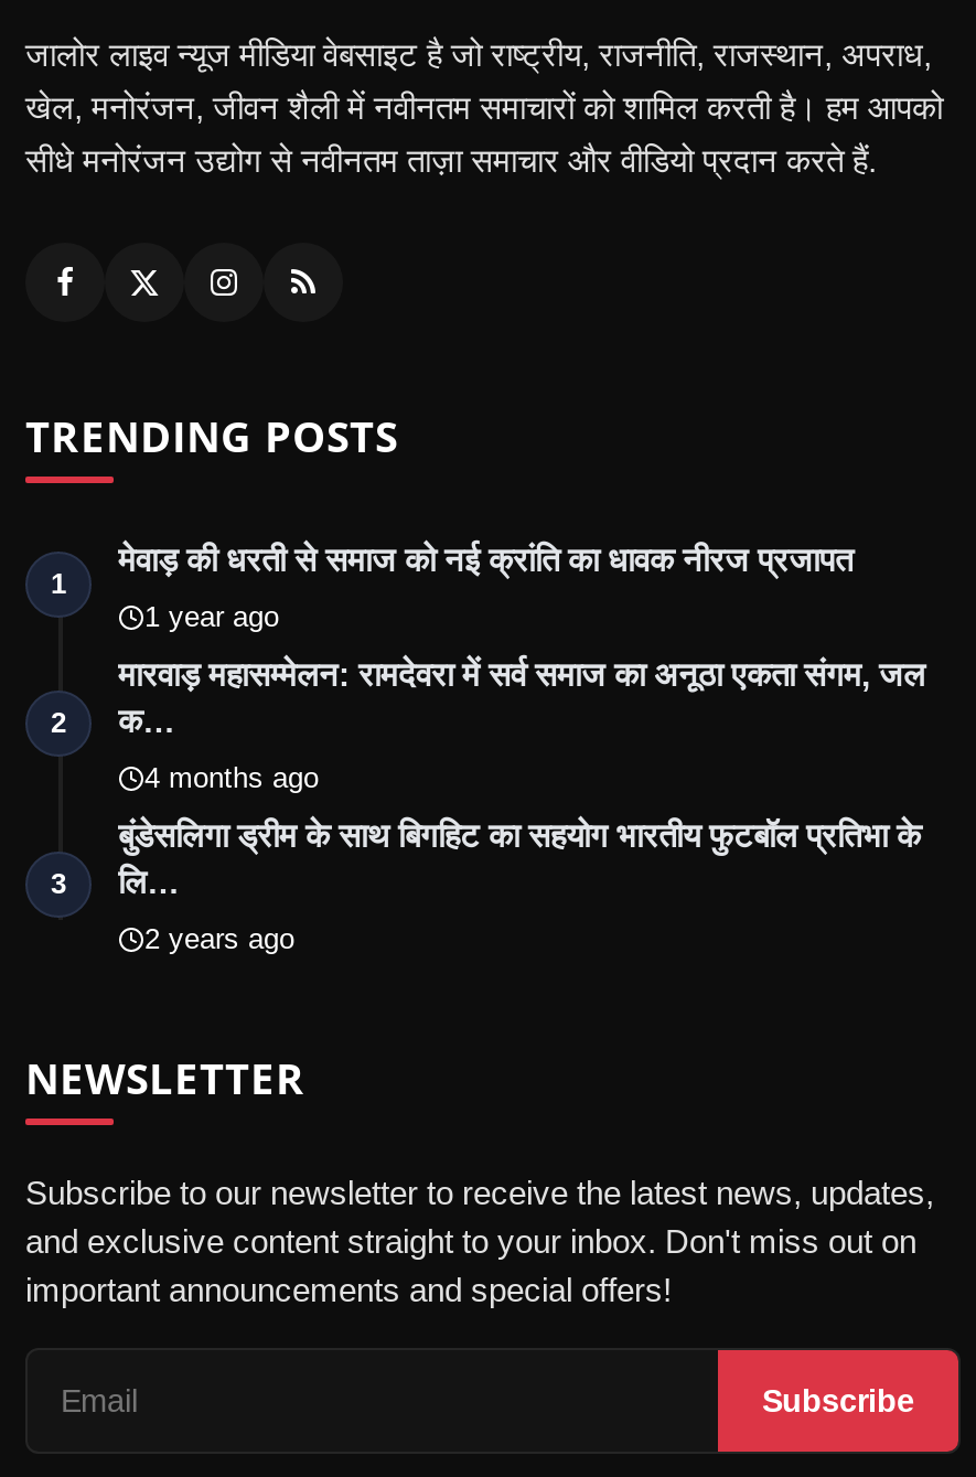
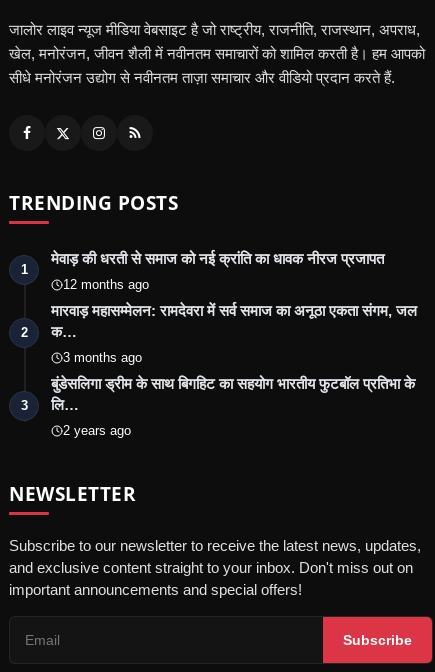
[144,601,279,634] 1 year ago -> [63,277,149,292] 12 months ago
[144,762,319,795] 4 months ago -> [63,350,142,365] 3 months ago

